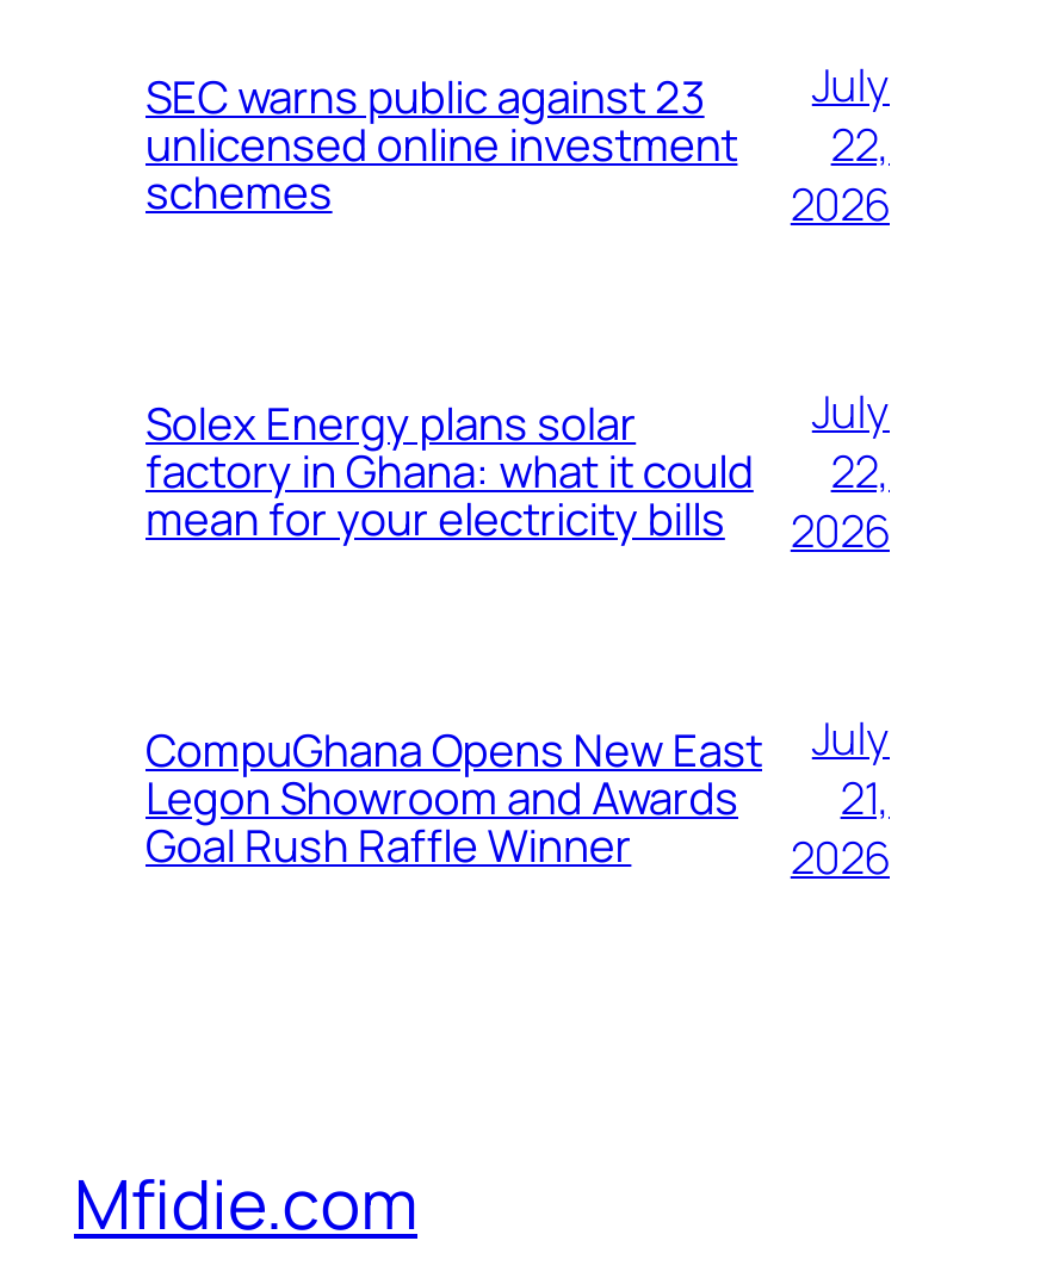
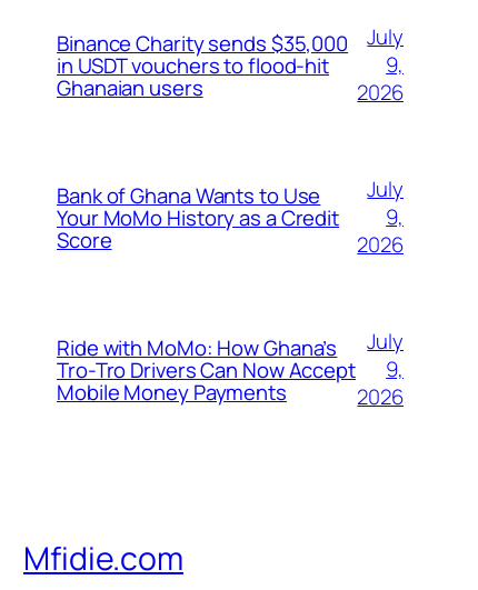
[146,67,738,224] SEC warns public against 23 | unlicensed online investment | schemes -> [57,28,348,102] Binance Charity sends $35,000 | in USDT vouchers to flood-hit | Ghanaian users
[831,113,890,175] 22, -> [386,50,404,79] 9,
[146,393,754,551] Solex Energy plans solar | factory in Ghana: what it could | mean for your electricity bills -> [57,181,339,254] Bank of Ghana Wants to Use | Your MoMo History as a Credit | Score
[831,440,890,502] 22, -> [386,202,404,231] 9,
[146,720,762,877] CompuGhana Opens New East | Legon Showroom and Awards | Goal Rush Raffle Winner -> [57,333,356,406] Ride with MoMo: How Ghana’s | Tro-Tro Drivers Can Now Accept | Mobile Money Payments
[840,767,890,829] 21, -> [386,354,404,383] 9,

